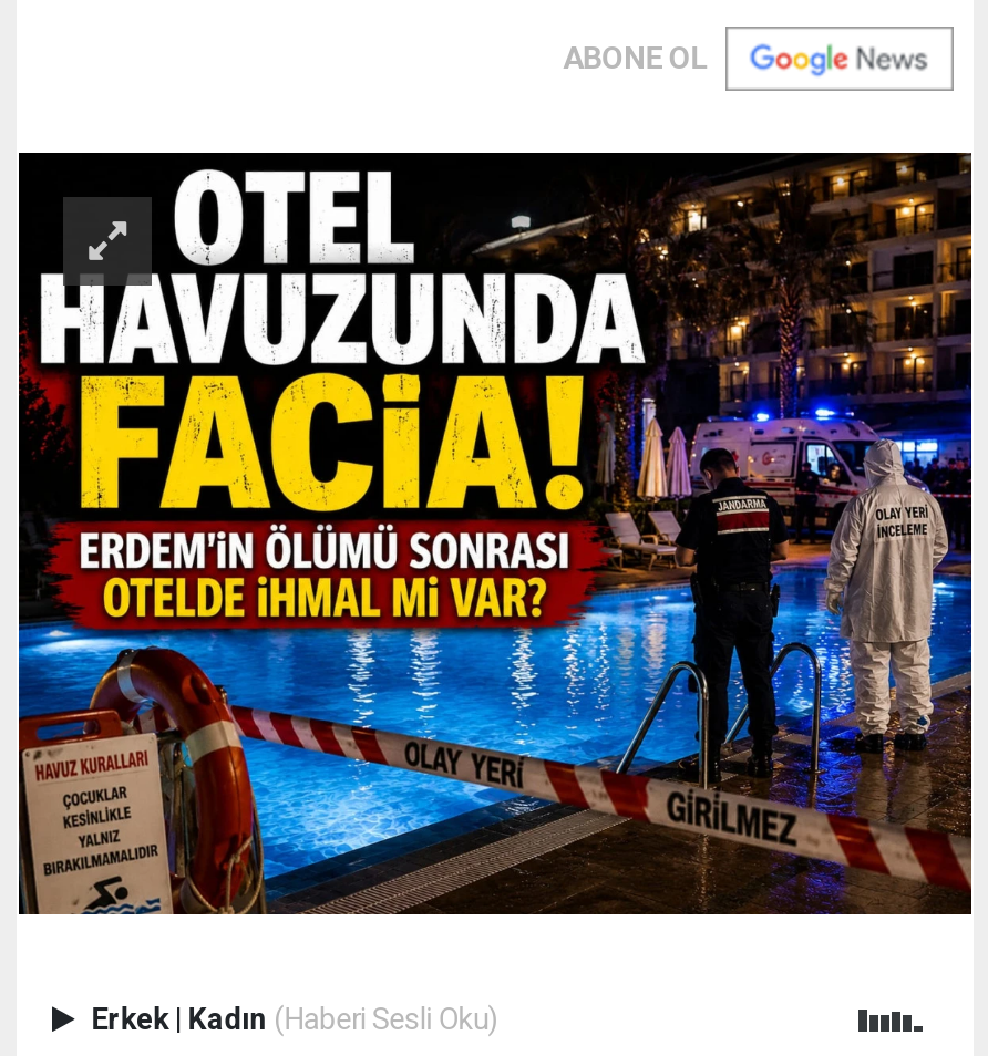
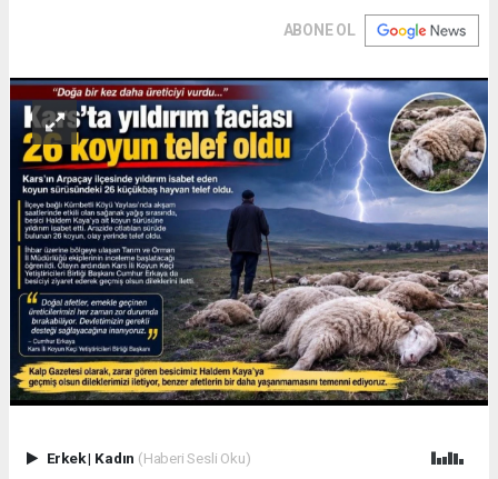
[17,153,974,917] [image] -> [10,78,489,407] [image]

